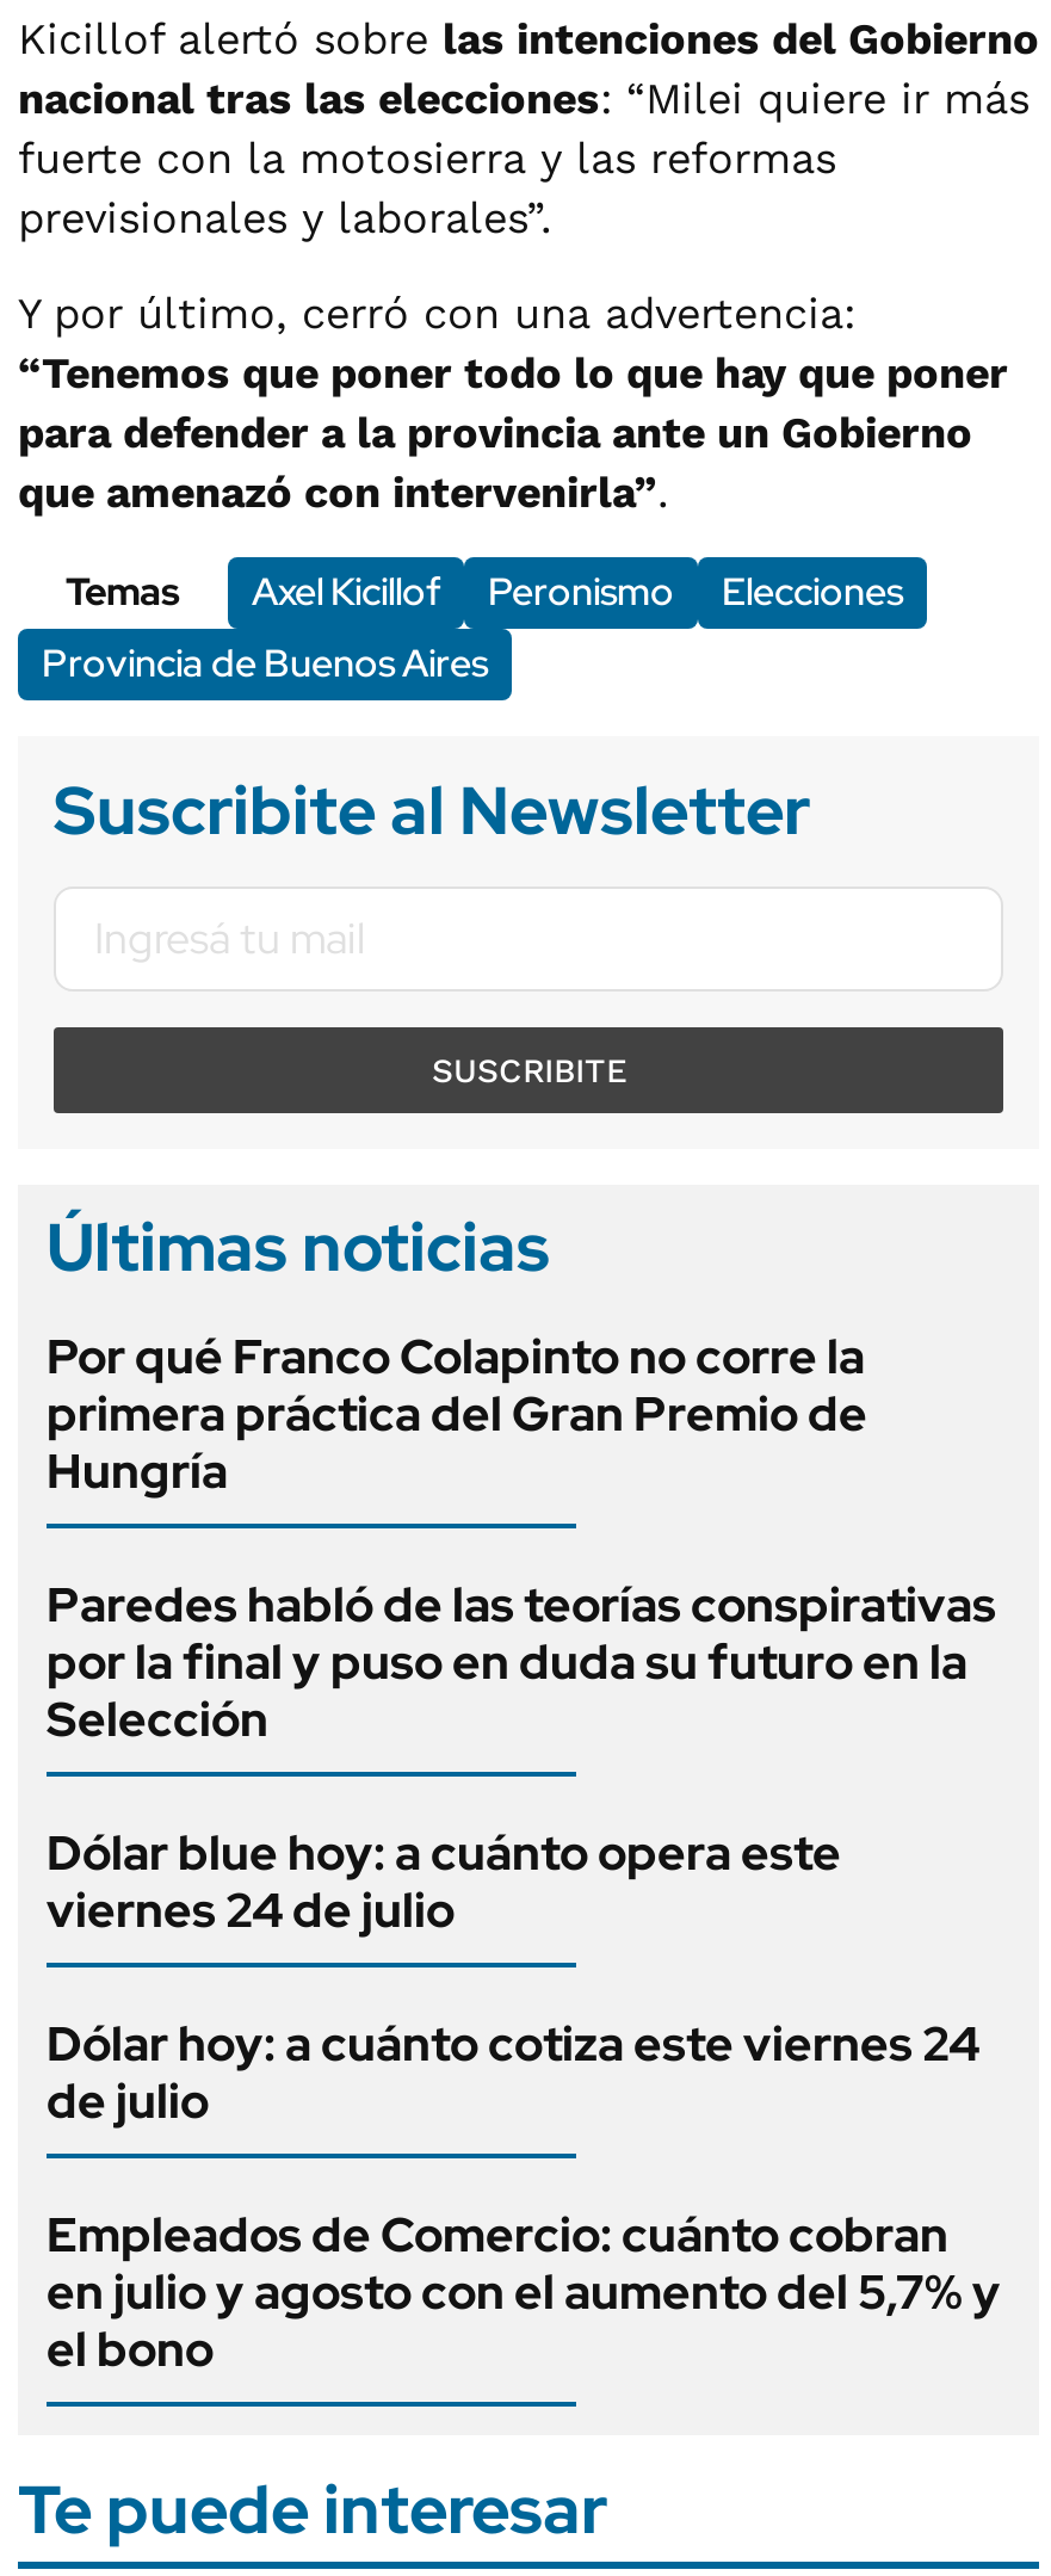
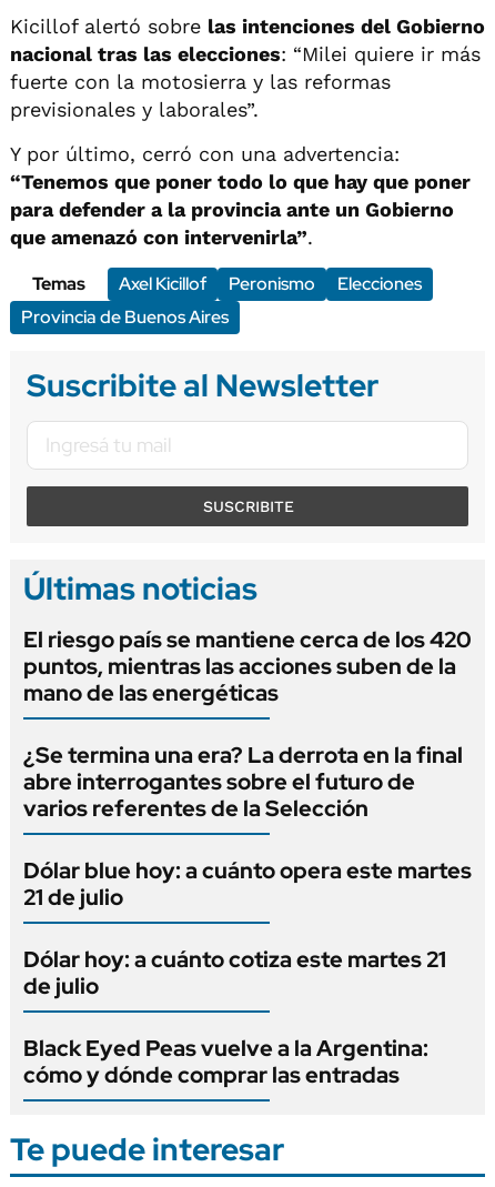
[47,1325,867,1501] Por qué Franco Colapinto no corre la | primera práctica del Gran Premio de | Hungría -> [23,625,472,707] El riesgo país se mantiene cerca de los 420 | puntos, mientras las acciones suben de la | mano de las energéticas
[47,1573,996,1749] Paredes habló de las teorías conspirativas | por la final y puso en duda su futuro en la | Selección -> [23,740,463,822] ¿Se termina una era? La derrota en la final | abre interrogantes sobre el futuro de | varios referentes de la Selección
[47,1821,841,1940] Dólar blue hoy: a cuánto opera este | viernes 24 de julio -> [23,856,472,911] Dólar blue hoy: a cuánto opera este martes | 21 de julio
[47,2012,979,2074] Dólar hoy: a cuánto cotiza este viernes 24 -> [23,944,446,973] Dólar hoy: a cuánto cotiza este martes 21
[47,2203,1001,2379] Empleados de Comercio: cuánto cobran | en julio y agosto con el aumento del 5,7% y | el bono -> [23,1033,428,1089] Black Eyed Peas vuelve a la Argentina: | cómo y dónde comprar las entradas

